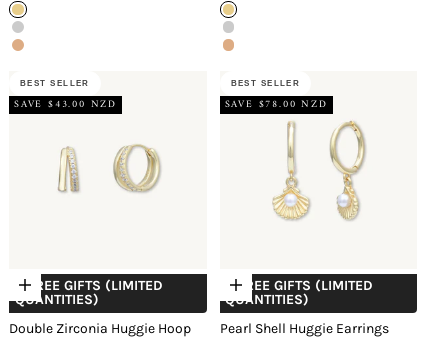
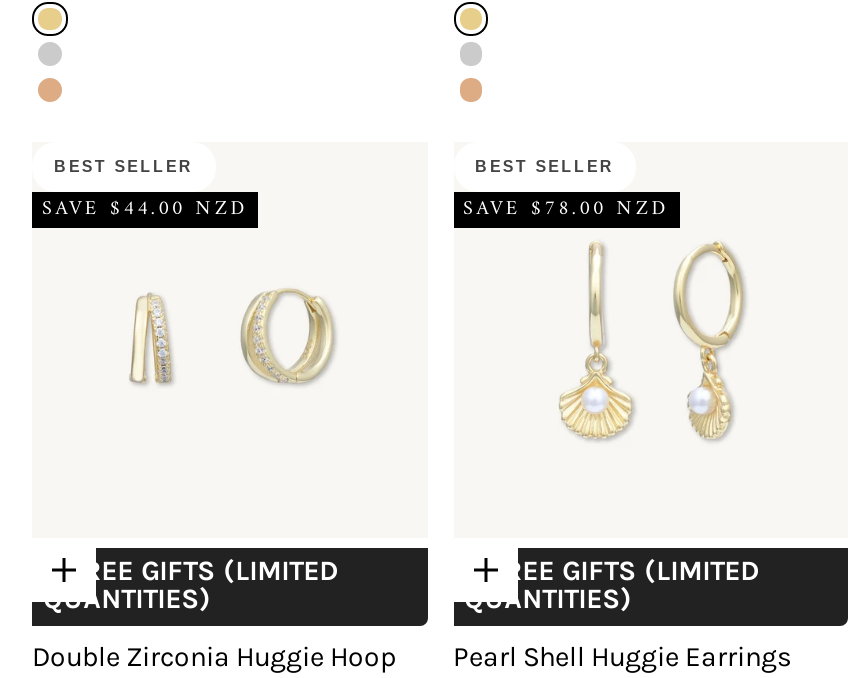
[14,96,117,113] SAVE $43.00 NZD -> [42,192,248,226] SAVE $44.00 NZD

